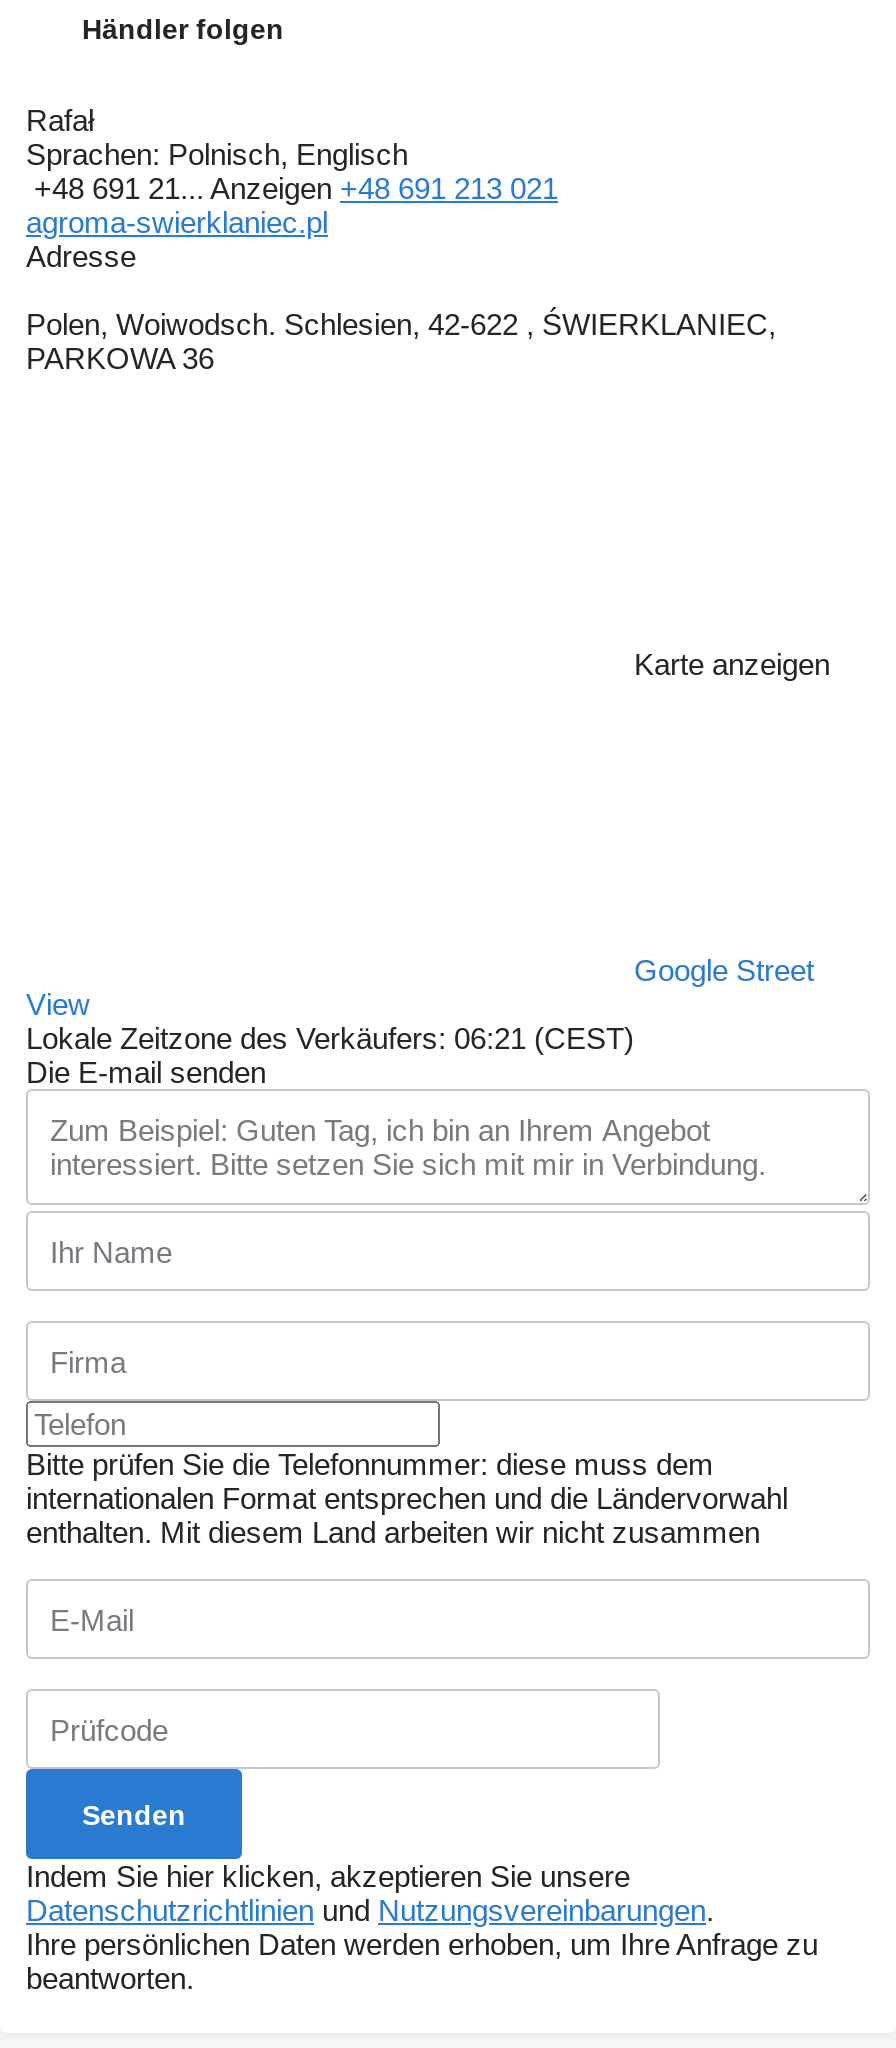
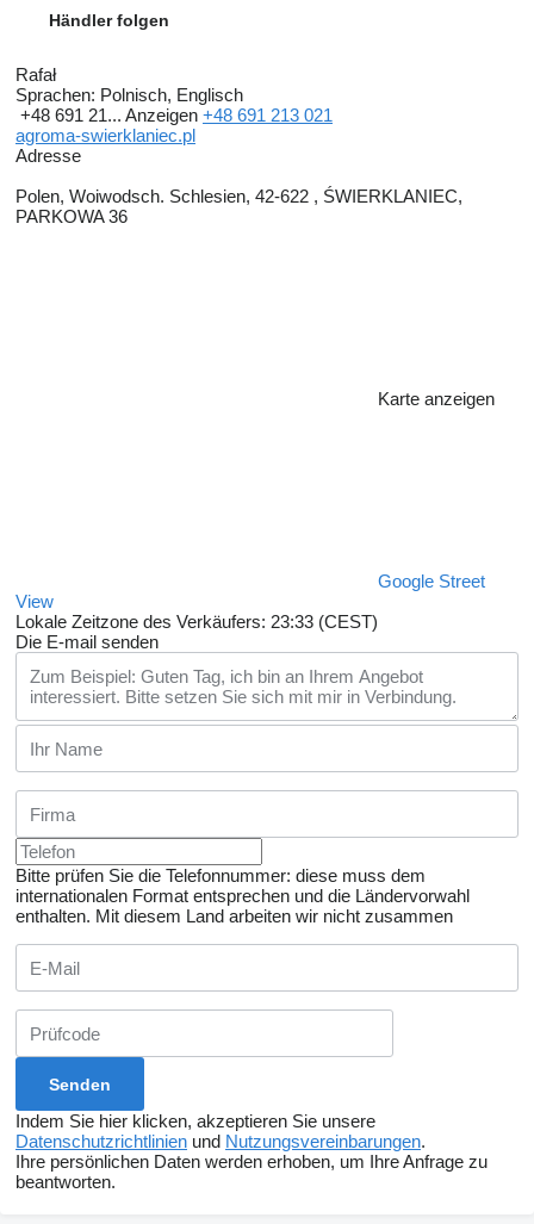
[26,1021,634,1055] Lokale Zeitzone des Verkäufers: 06:21 (CEST) -> [15,612,378,632] Lokale Zeitzone des Verkäufers: 23:33 (CEST)

